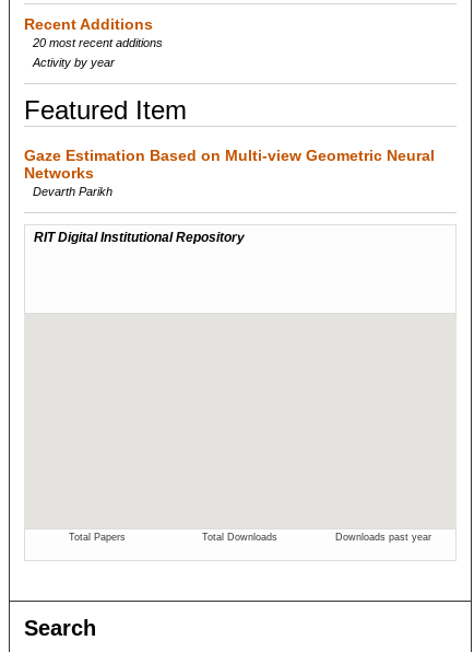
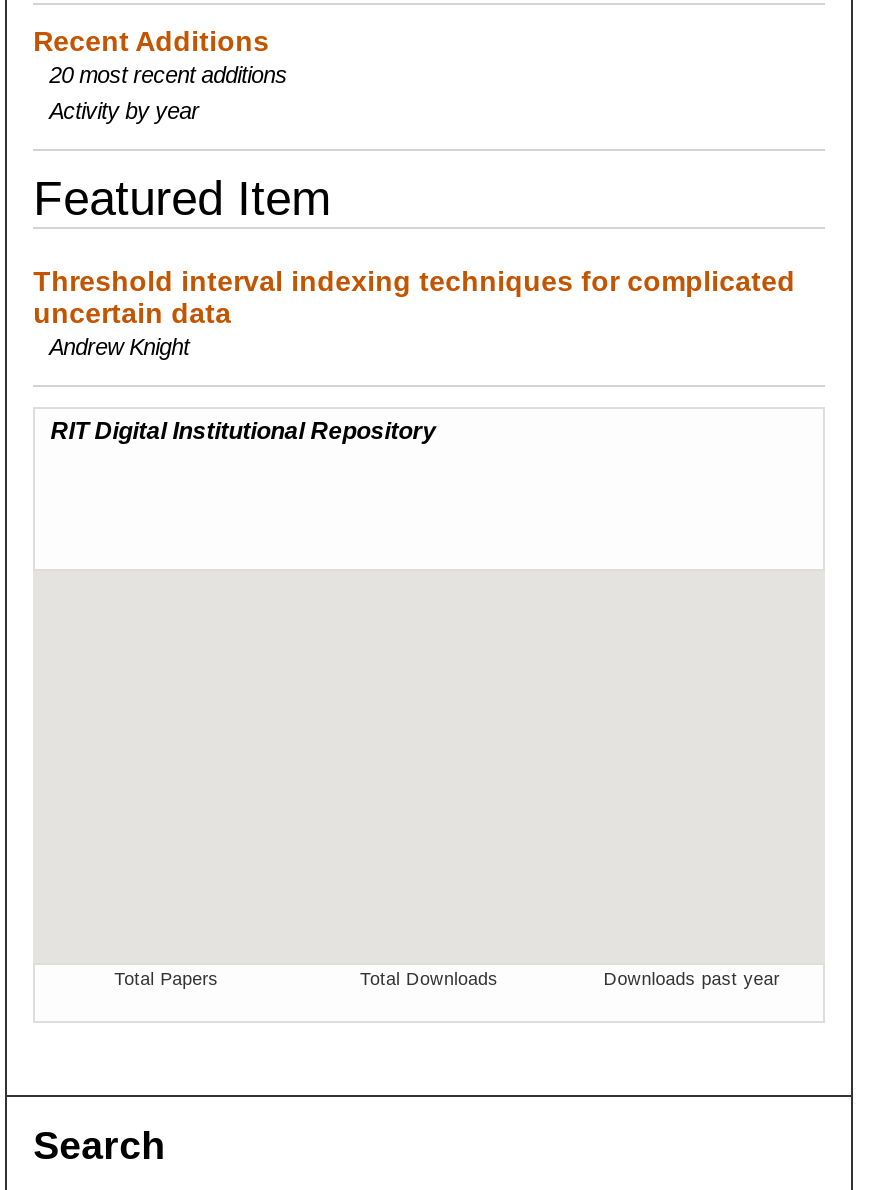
[24,146,435,198] Gaze Estimation Based on Multi-view Geometric Neural | Networks | Devarth Parikh -> [33,265,795,359] Threshold interval indexing techniques for complicated | uncertain data | Andrew Knight

